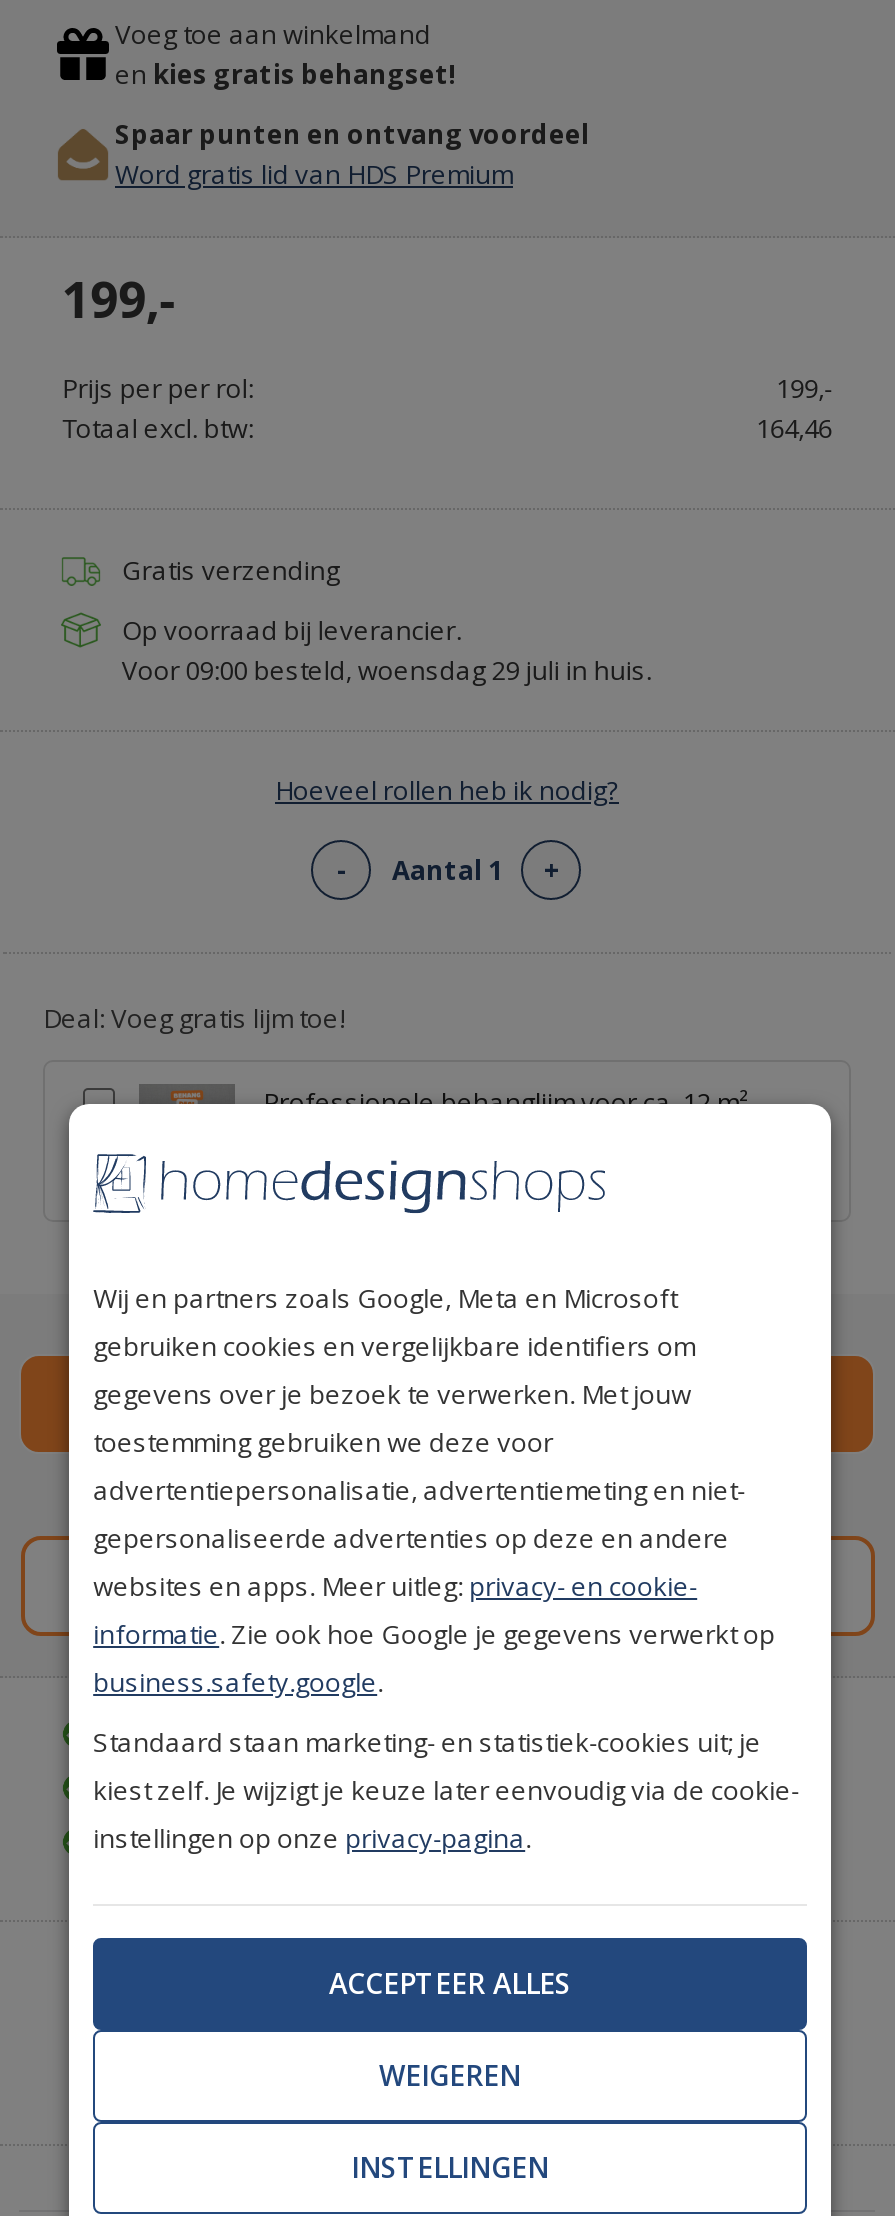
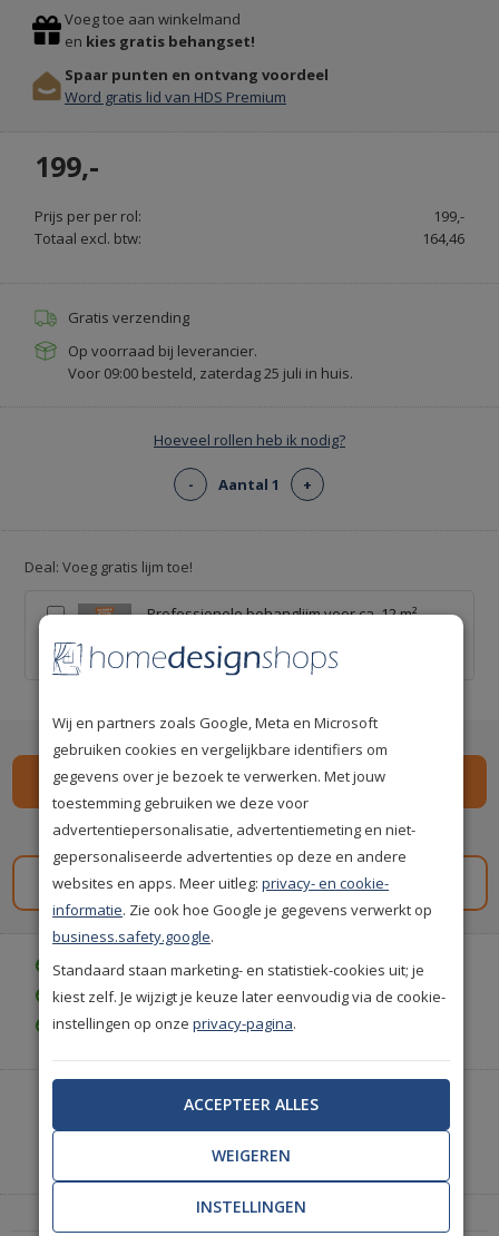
[122,652,652,688] Voor 09:00 besteld, woensdag 29 juli in huis. -> [68,363,354,383] Voor 09:00 besteld, zaterdag 25 juli in huis.

